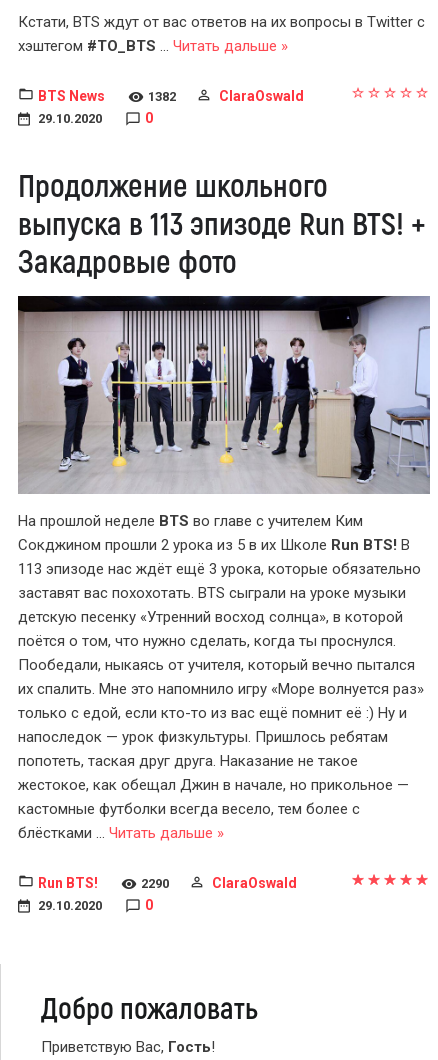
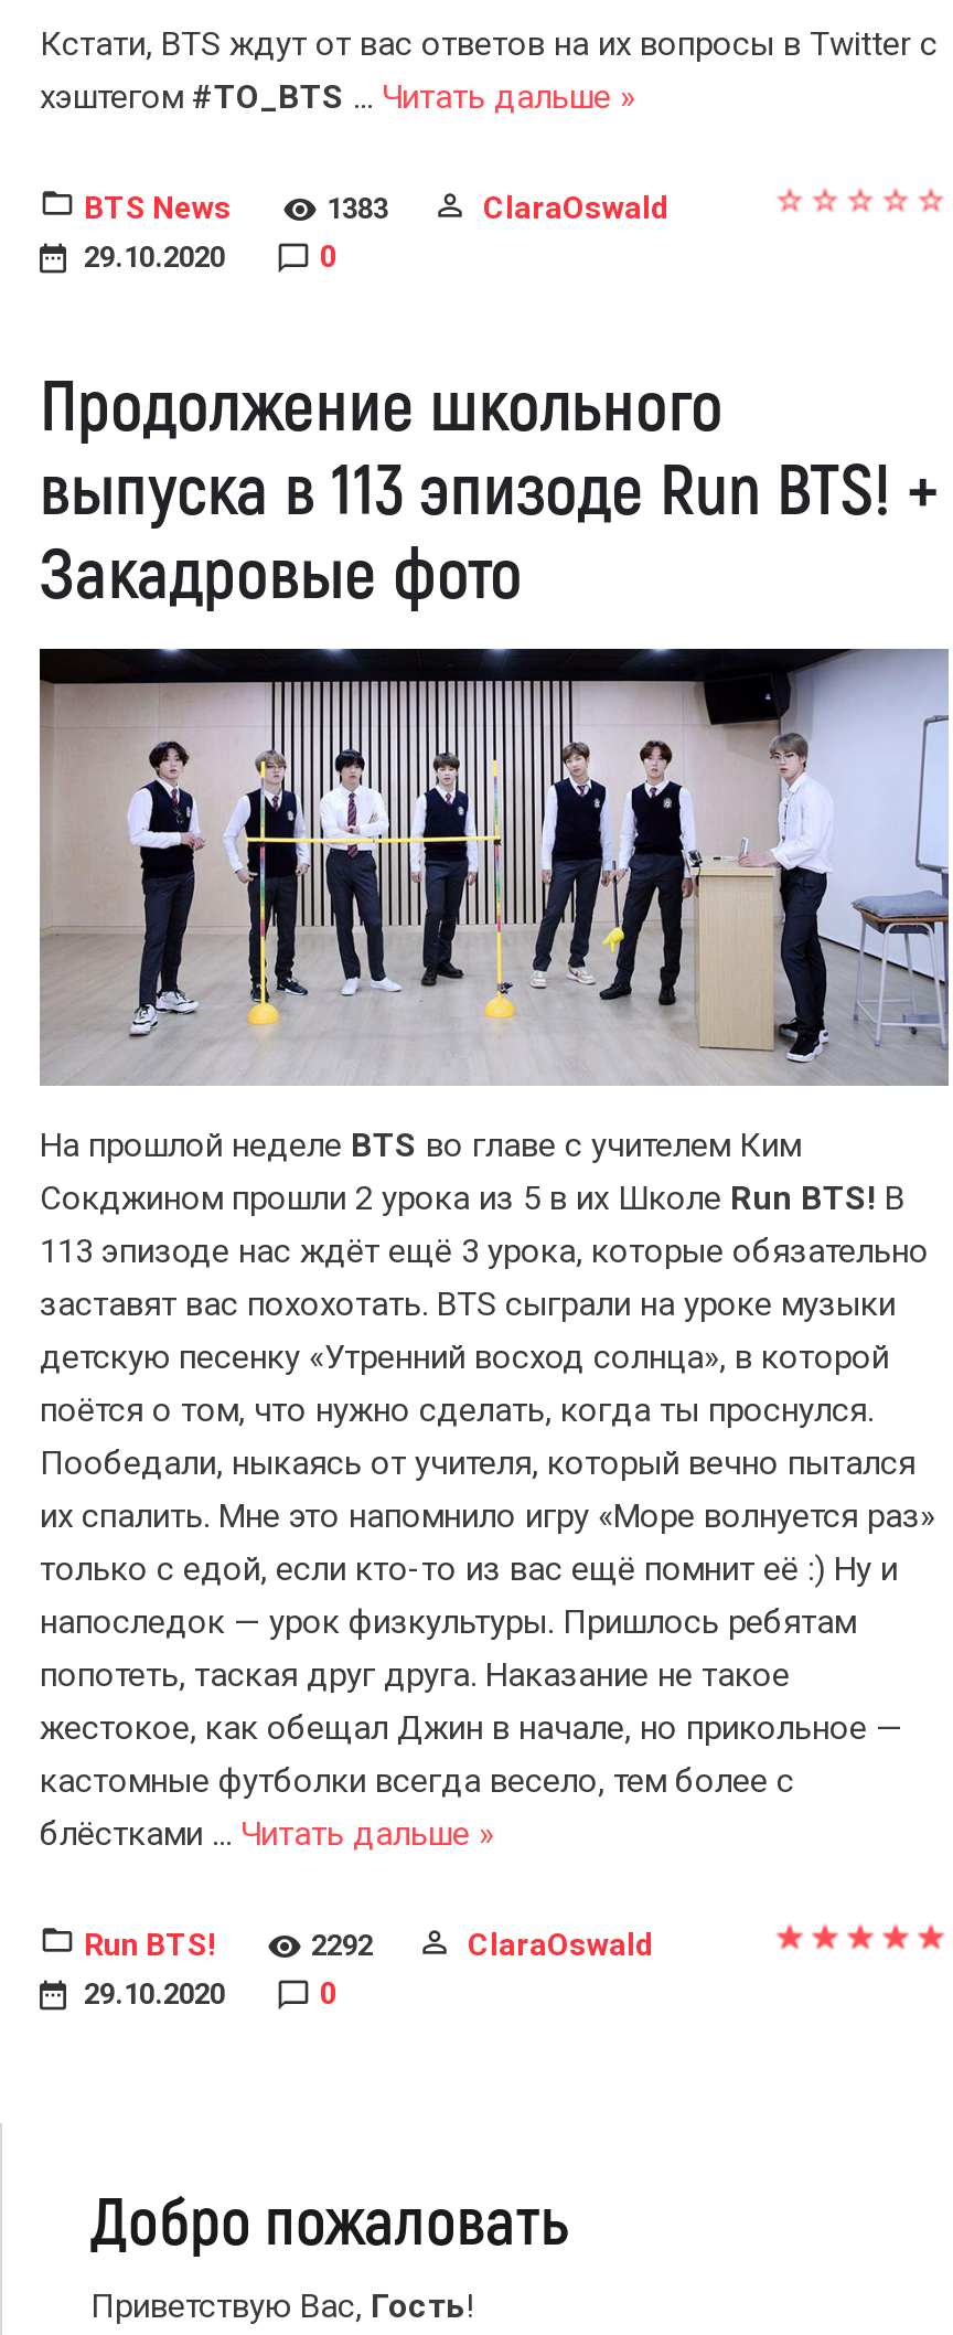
[148,89,176,104] 1382 -> [326,192,388,225] 1383
[141,876,169,891] 2290 -> [311,1929,373,1962] 2292

